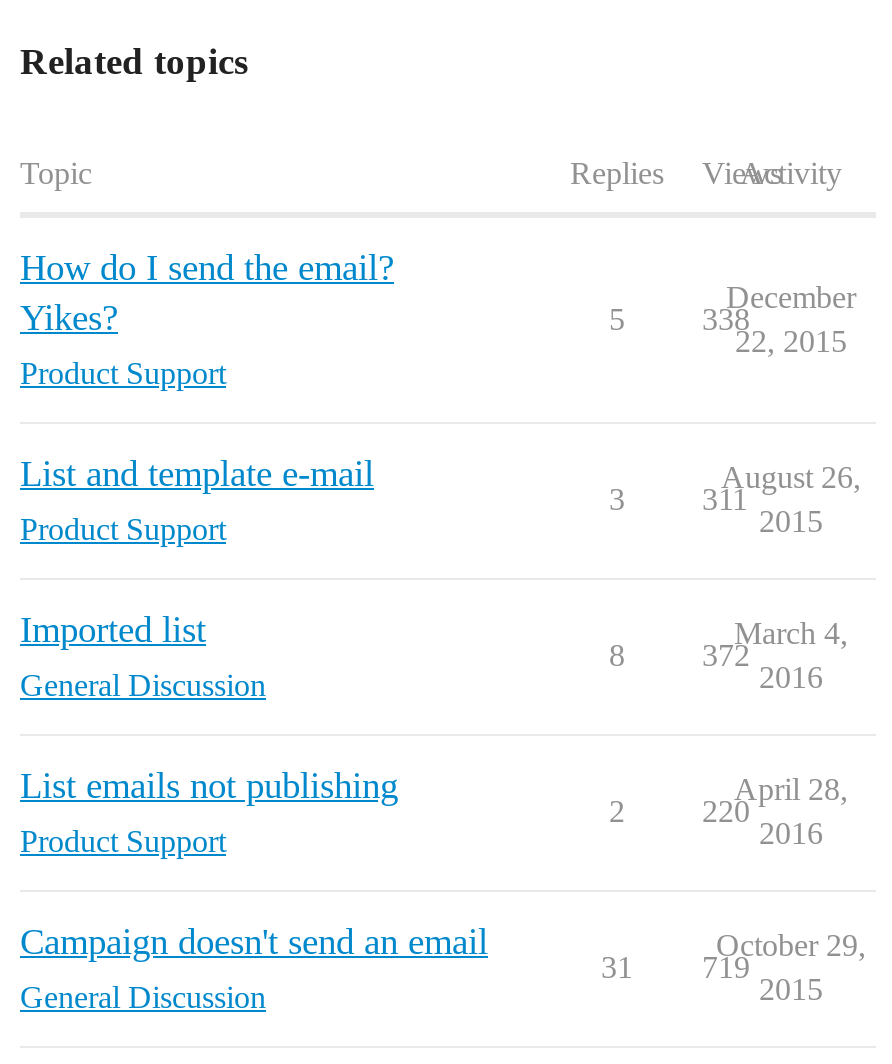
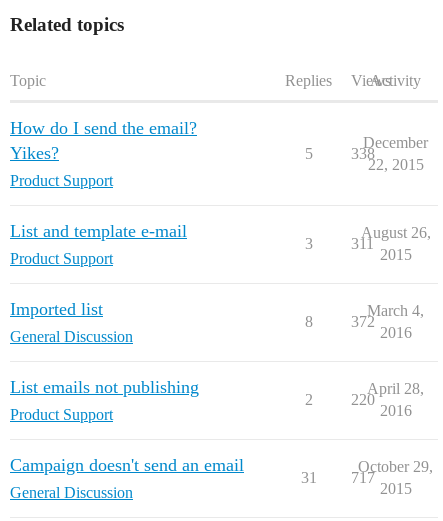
[702,949,750,983] 719 -> [351,469,375,486] 717

